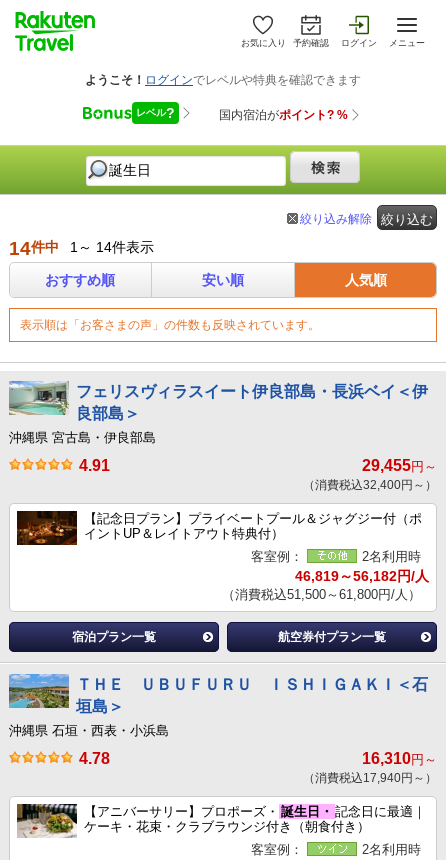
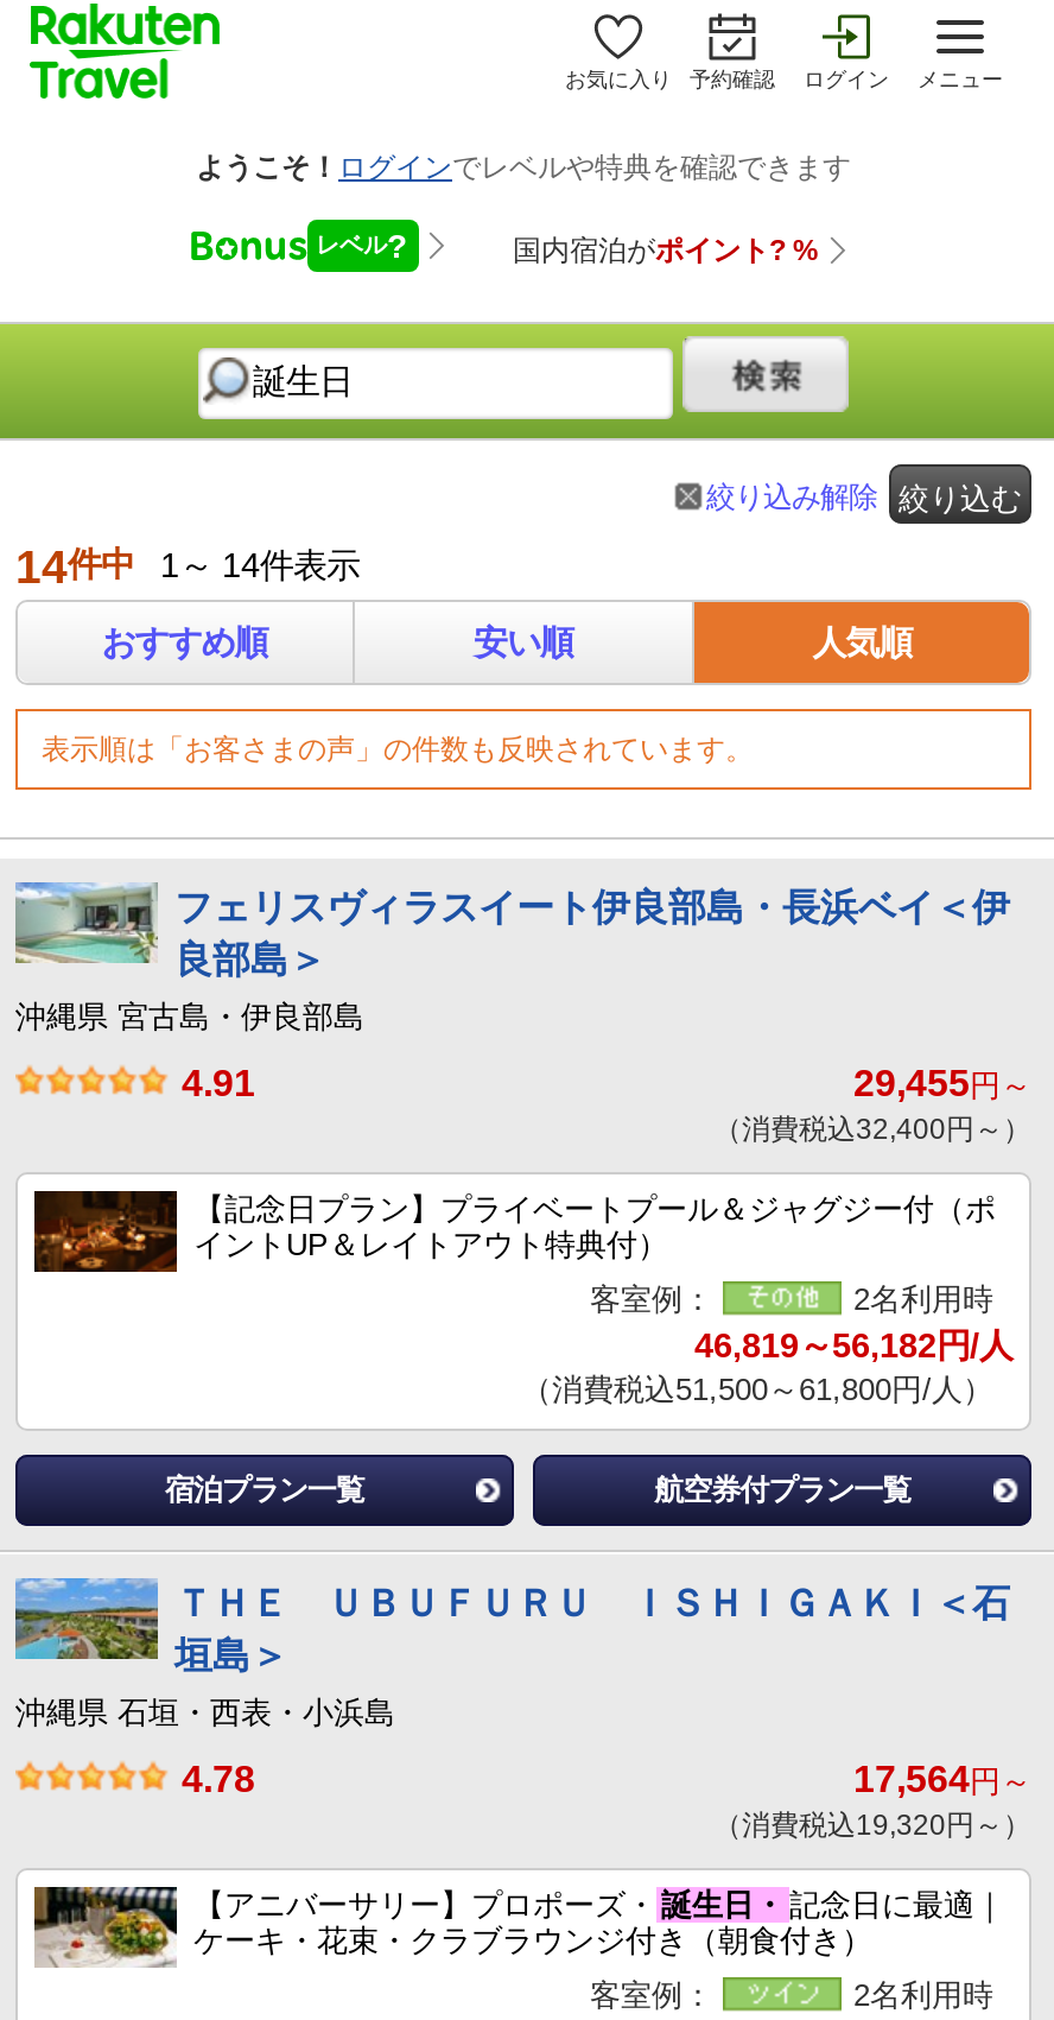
[362,750,437,767] 16,310円～ -> [853,1759,1031,1799] 17,564円～
[303,771,437,785] （消費税込17,940円～） -> [713,1809,1031,1842] （消費税込19,320円～）

